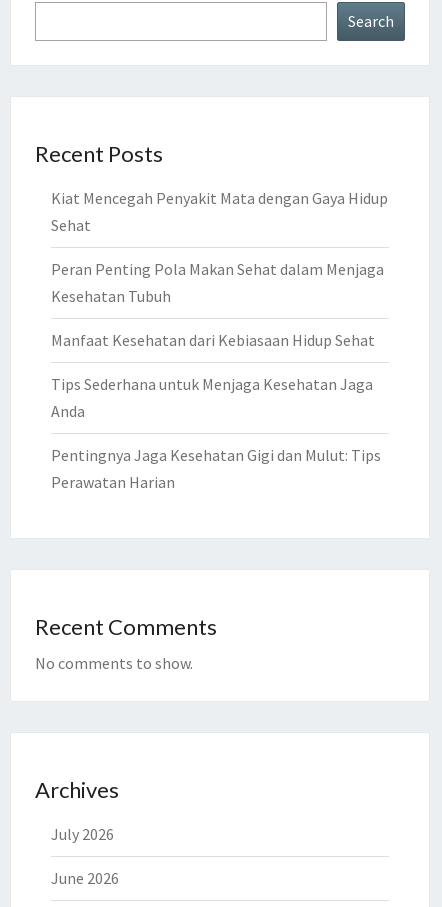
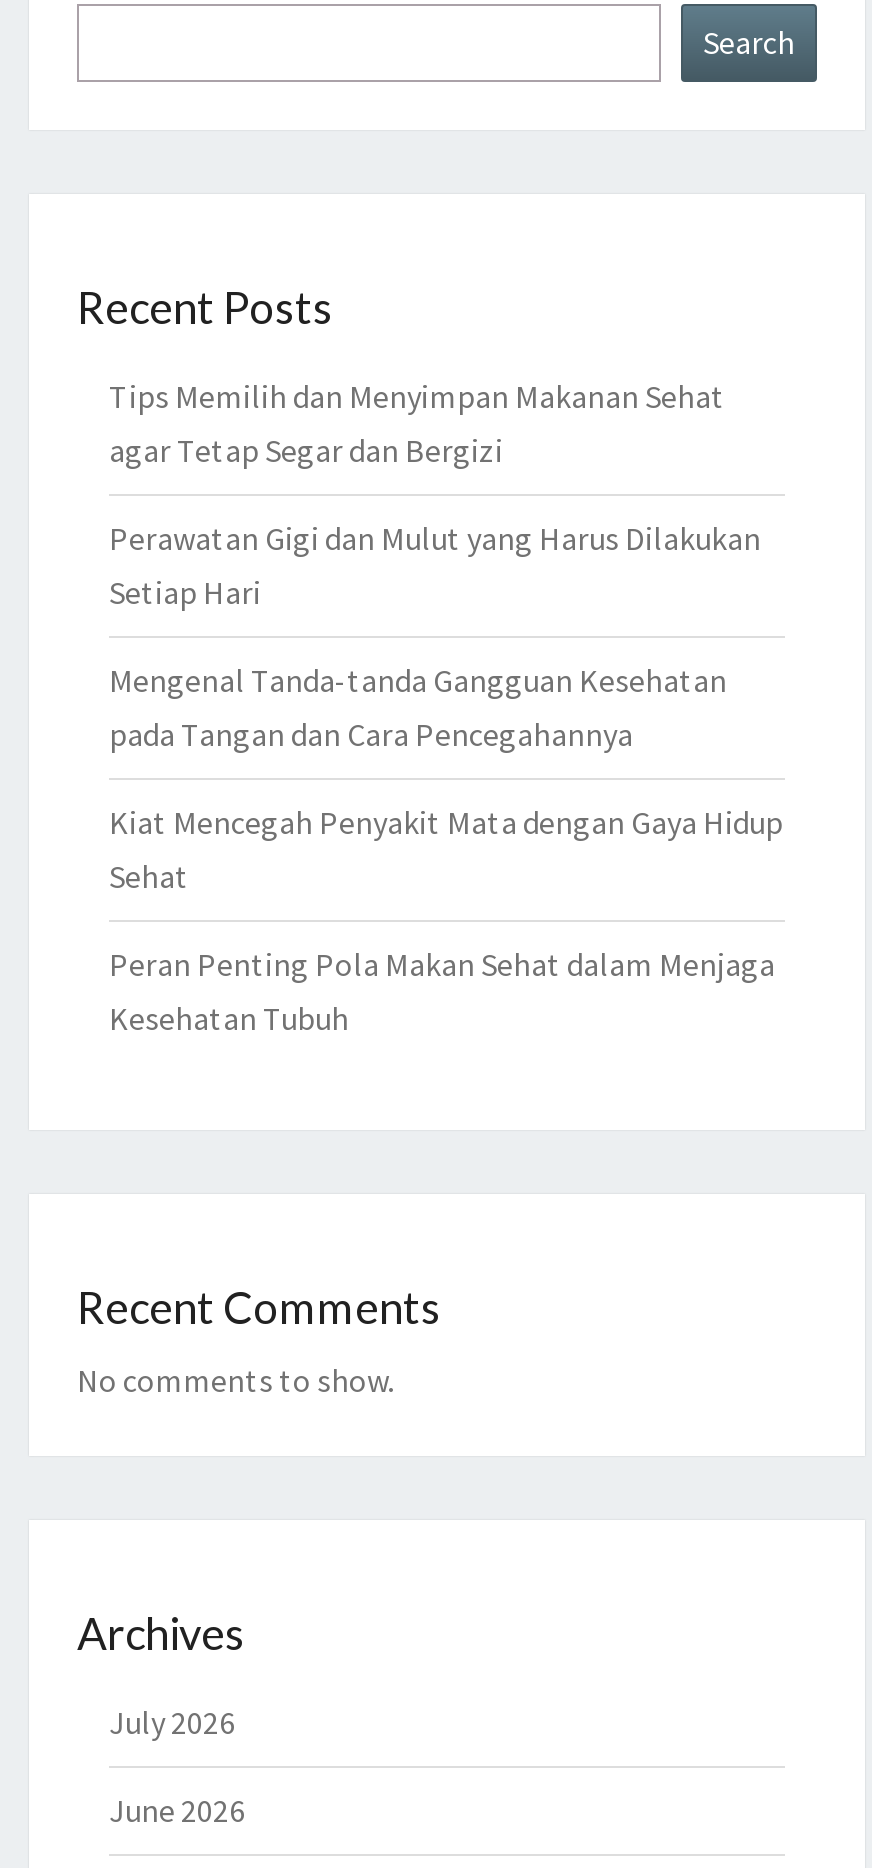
none -> [109,377,761,755] Tips Memilih dan Menyimpan Makanan Sehat | agar Tetap Segar dan Bergizi | Perawatan Gigi dan Mulut yang Harus Dilakukan | Setiap Hari | Mengenal Tanda-tanda Gangguan Kesehatan | pada Tangan dan Cara Pencegahannya
moved [51,188,388,306] -> [109,803,783,1039]: Kiat Mencegah Penyakit Mata dengan Gaya Hidup | Sehat | Peran Penting Pola Makan Sehat dalam Menjaga | Kesehatan Tubuh
[51,330,381,492] Manfaat Kesehatan dari Kebiasaan Hidup Sehat | Tips Sederhana untuk Menjaga Kesehatan Jaga | Anda | Pentingnya Jaga Kesehatan Gigi dan Mulut: Tips | Perawatan Harian -> none

